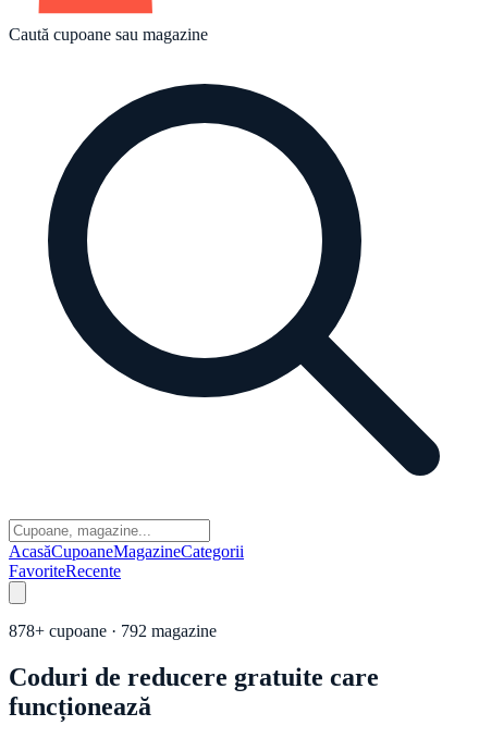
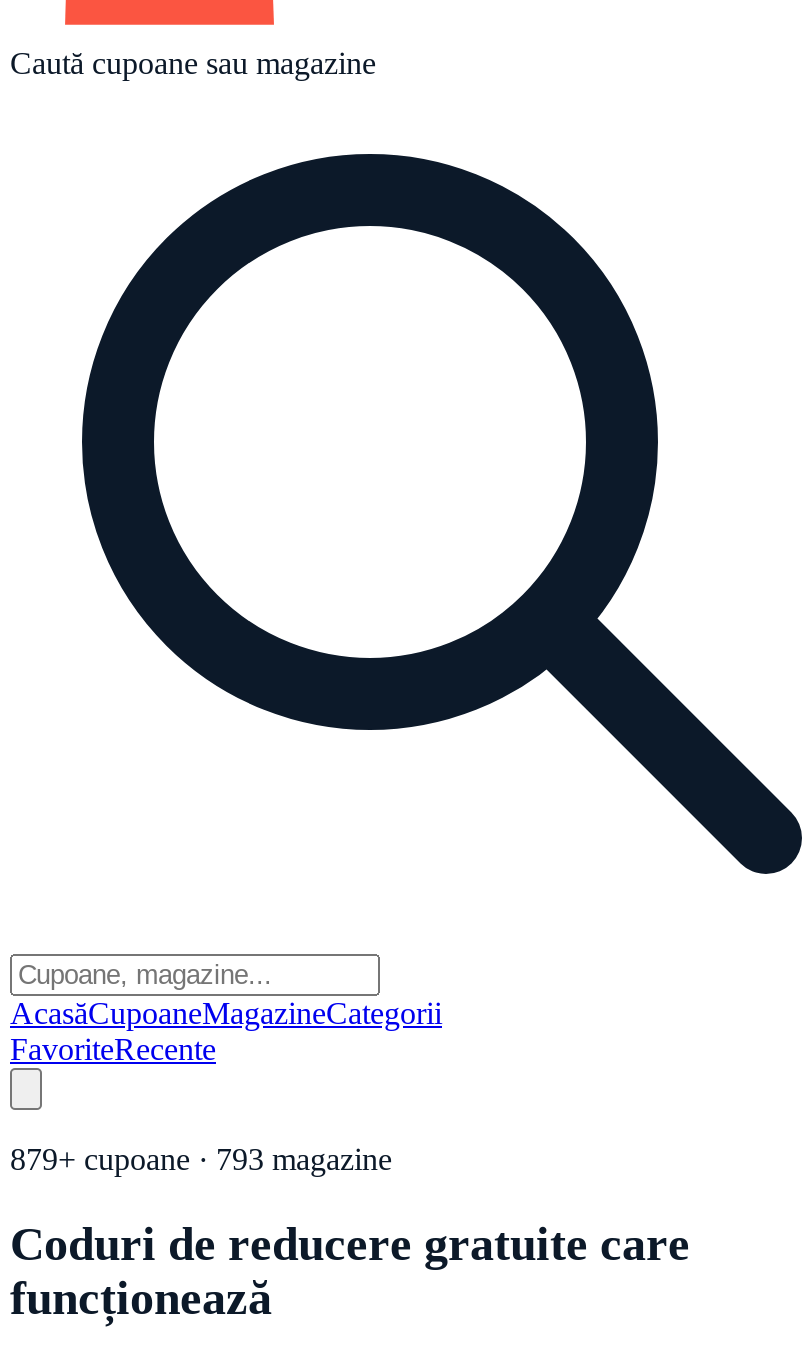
[9,622,217,640] 878+ cupoane · 792 magazine -> [10,1143,392,1177] 879+ cupoane · 793 magazine

